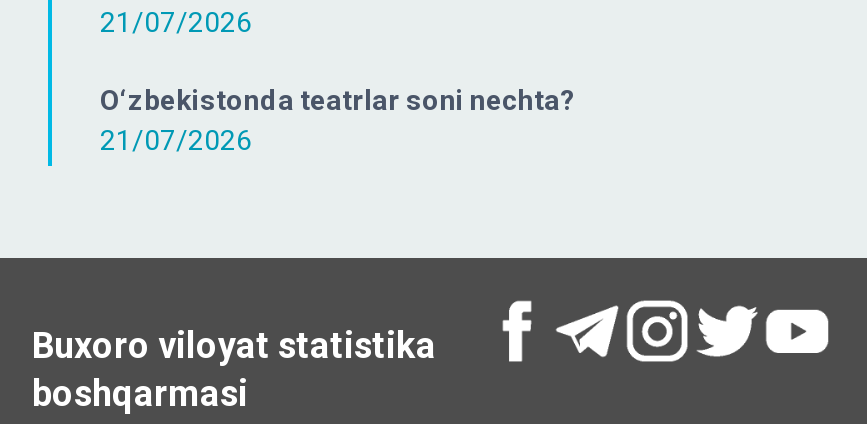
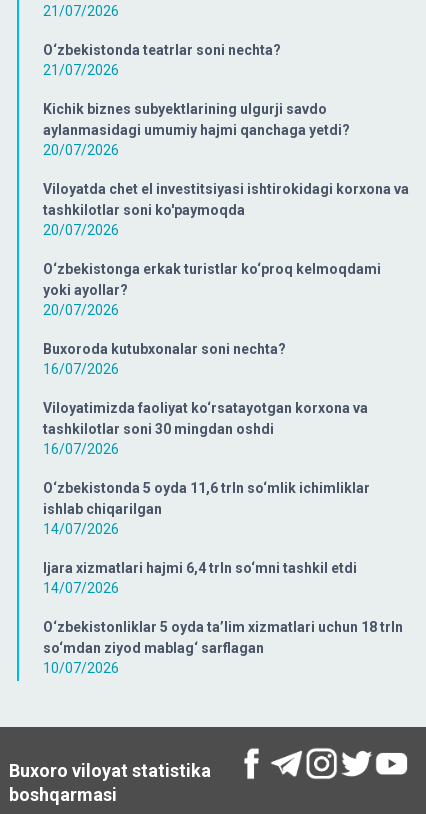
none -> [43,101,409,676] Kichik biznes subyektlarining ulgurji savdo | aylanmasidagi umumiy hajmi qanchaga yetdi? | 20/07/2026 | Viloyatda chet el investitsiyasi ishtirokidagi korxona va | tashkilotlar soni ko'paymoqda | 20/07/2026 | O‘zbekistonga erkak turistlar ko‘proq kelmoqdami | yoki ayollar? | 20/07/2026 | Buxoroda kutubxonalar soni nechta? | 16/07/2026 | Viloyatimizda faoliyat ko‘rsatayotgan korxona va | tashkilotlar soni 30 mingdan oshdi | 16/07/2026 | O‘zbekistonda 5 oyda 11,6 trln so‘mlik ichimliklar | ishlab chiqarilgan | 14/07/2026 | Ijara xizmatlari hajmi 6,4 trln so‘mni tashkil etdi | 14/07/2026 | O‘zbekistonliklar 5 oyda ta’lim xizmatlari uchun 18 trln | so‘mdan ziyod mablag‘ sarflagan | 10/07/2026

